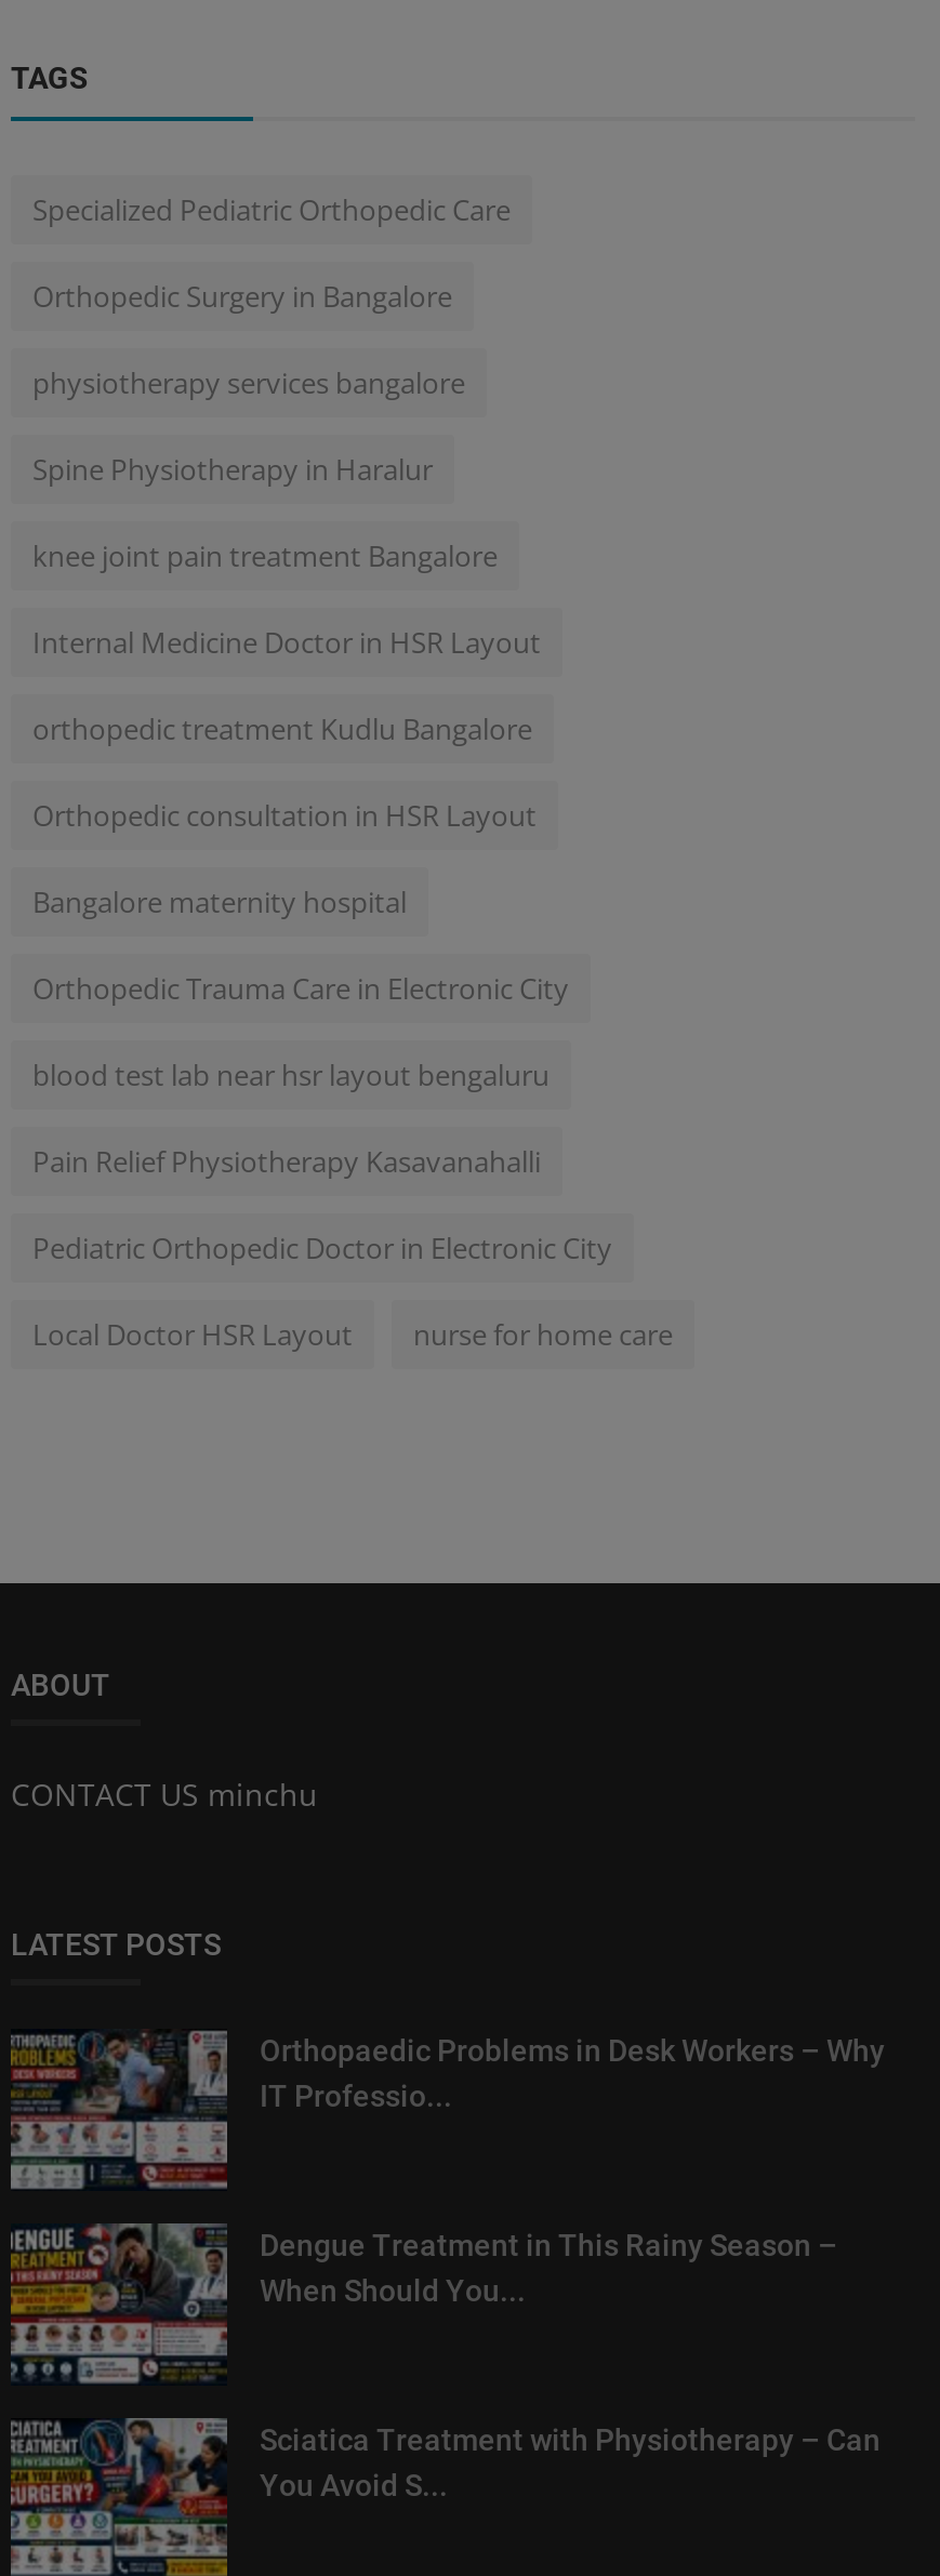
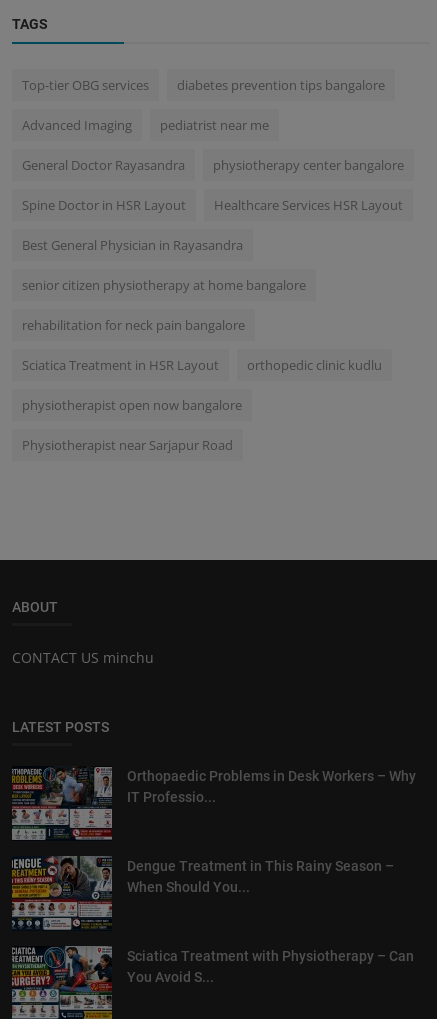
[32,190,673,1354] Specialized Pediatric Orthopedic Care | Orthopedic Surgery in Bangalore | physiotherapy services bangalore | Spine Physiotherapy in Haralur | knee joint pain treatment Bangalore | Internal Medicine Doctor in HSR Layout | orthopedic treatment Kudlu Bangalore | Orthopedic consultation in HSR Layout | Bangalore maternity hospital | Orthopedic Trauma Care in Electronic City | blood test lab near hsr layout bengaluru | Pain Relief Physiotherapy Kasavanahalli | Pediatric Orthopedic Doctor in Electronic City | Local Doctor HSR Layout | nurse for home care -> [22,76,404,454] Top-tier OBG services | diabetes prevention tips bangalore | Advanced Imaging | pediatrist near me | General Doctor Rayasandra | physiotherapy center bangalore | Spine Doctor in HSR Layout | Healthcare Services HSR Layout | Best General Physician in Rayasandra | senior citizen physiotherapy at home bangalore | rehabilitation for neck pain bangalore | Sciatica Treatment in HSR Layout | orthopedic clinic kudlu | physiotherapist open now bangalore | Physiotherapist near Sarjapur Road

